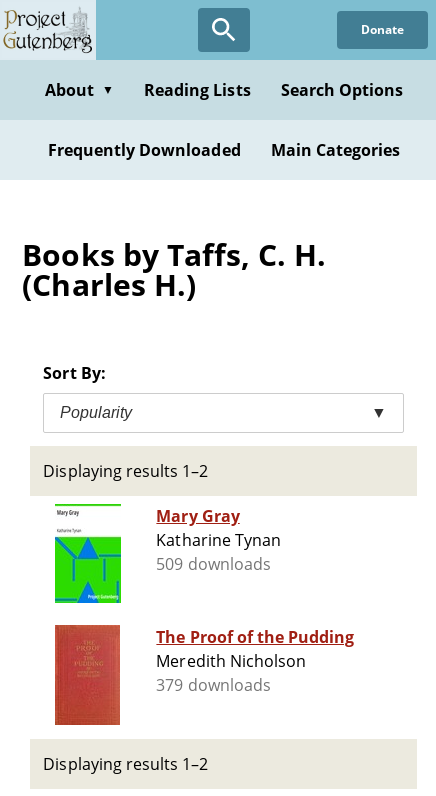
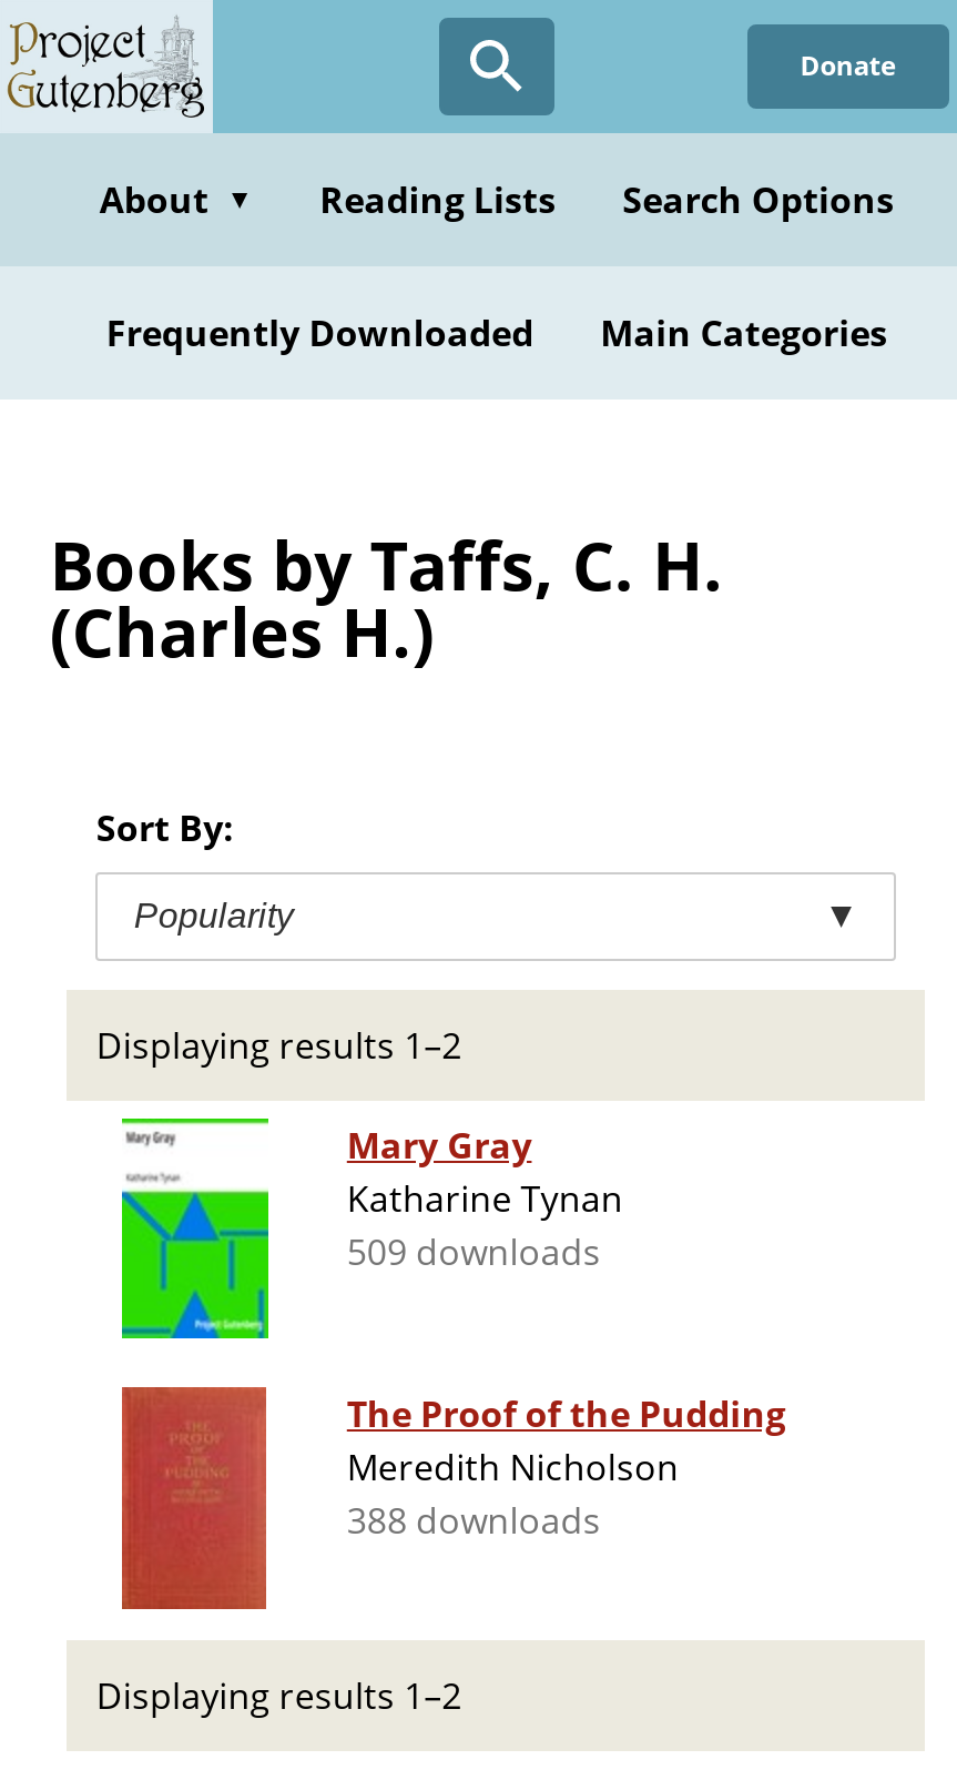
[156,674,271,696] 379 downloads -> [347,1496,601,1545] 388 downloads

